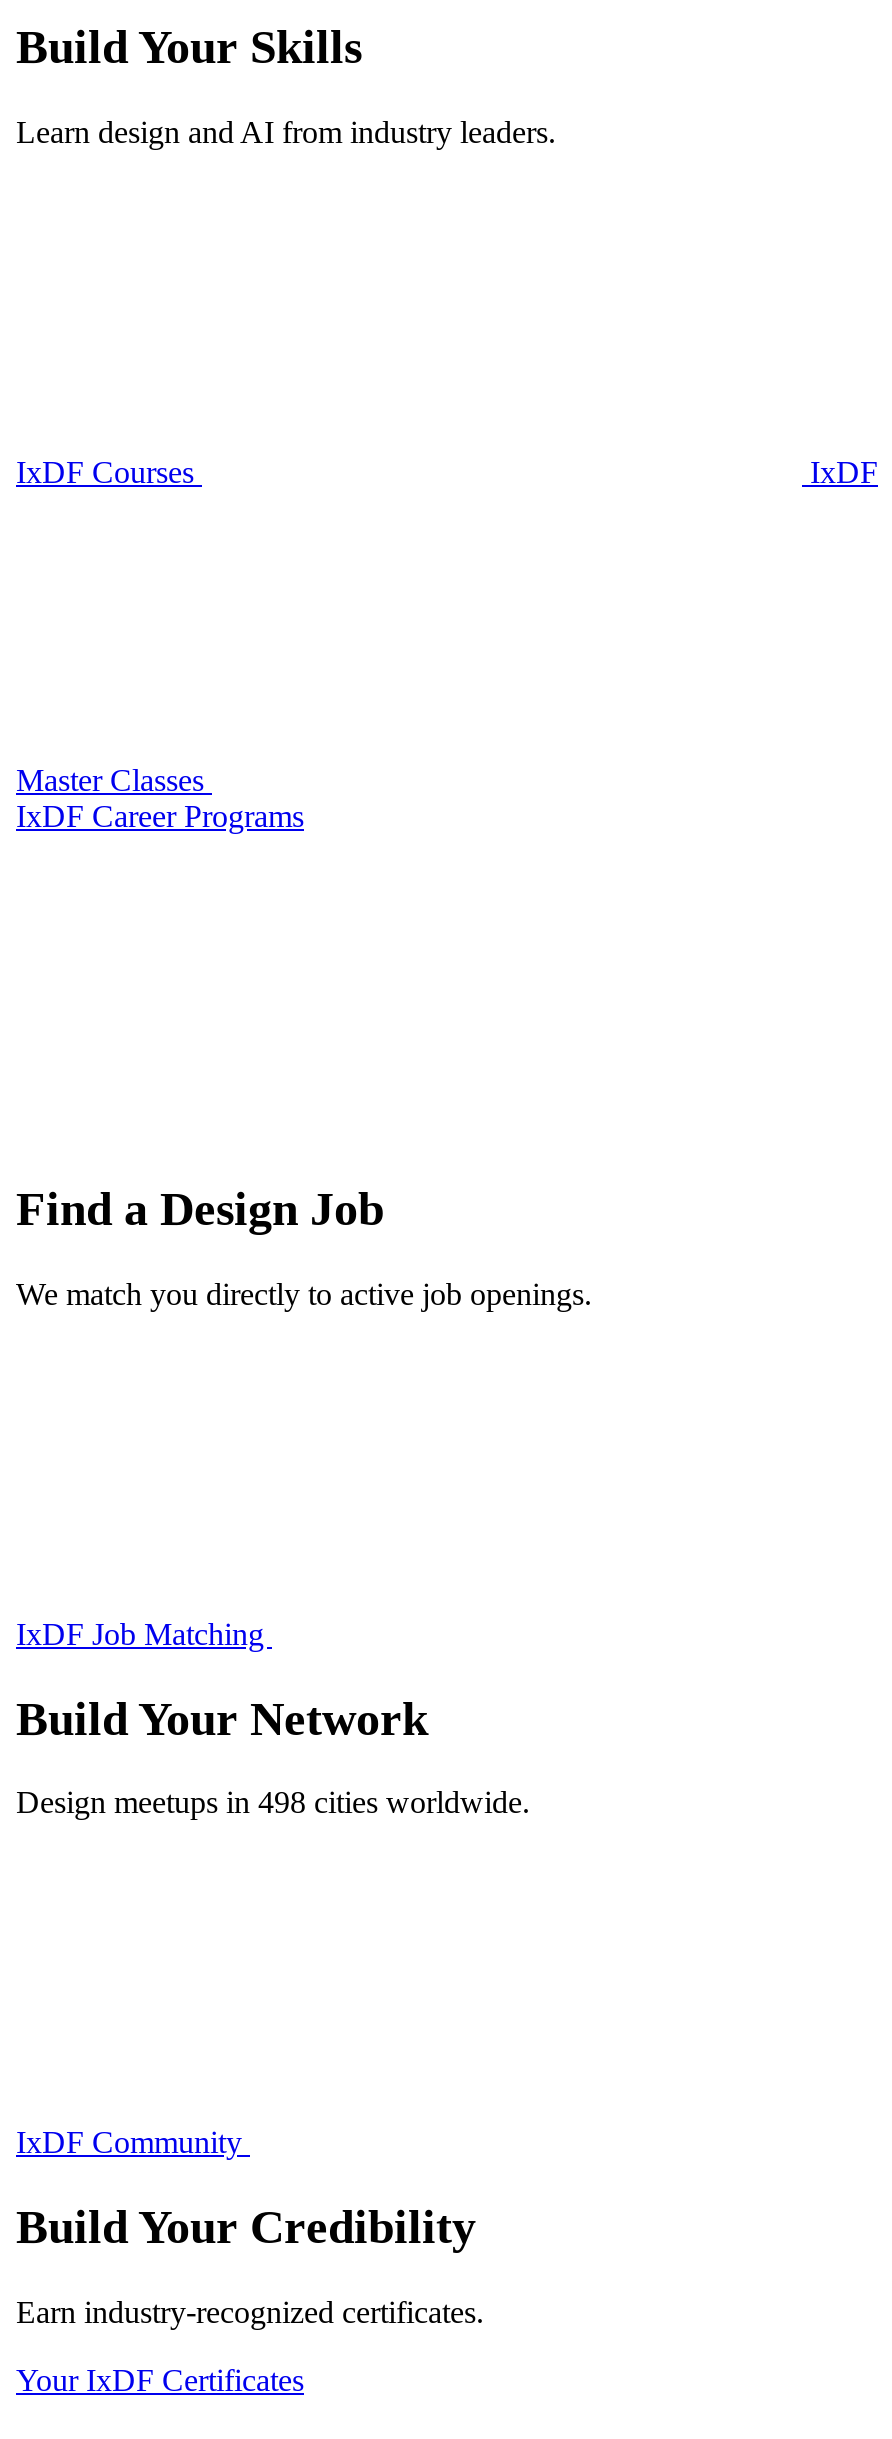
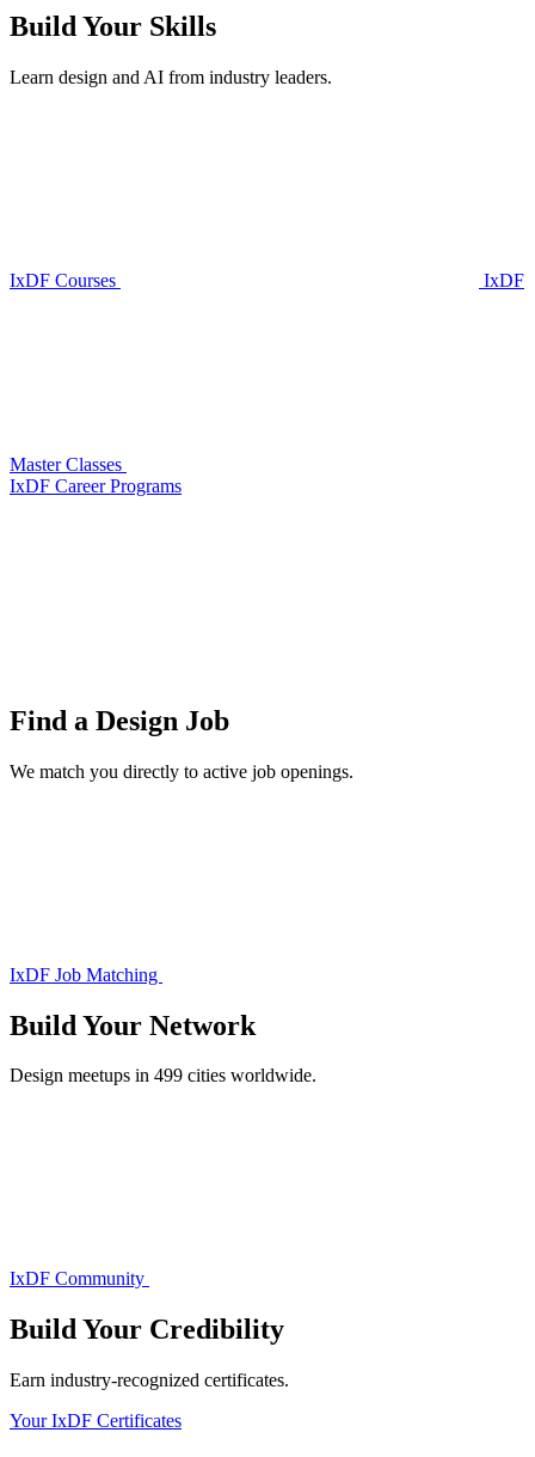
[16,1786,530,1820] Design meetups in 498 cities worldwide. -> [10,1065,316,1086] Design meetups in 499 cities worldwide.

